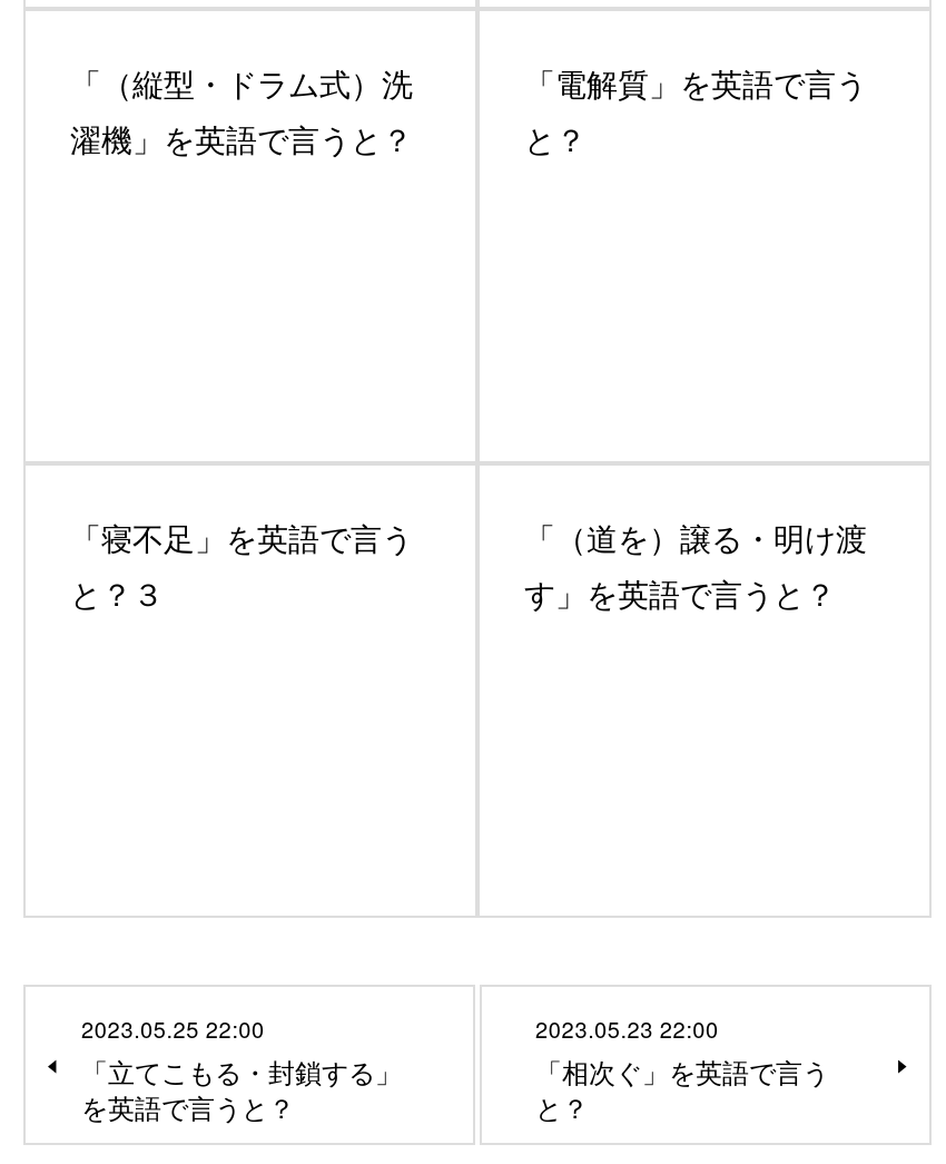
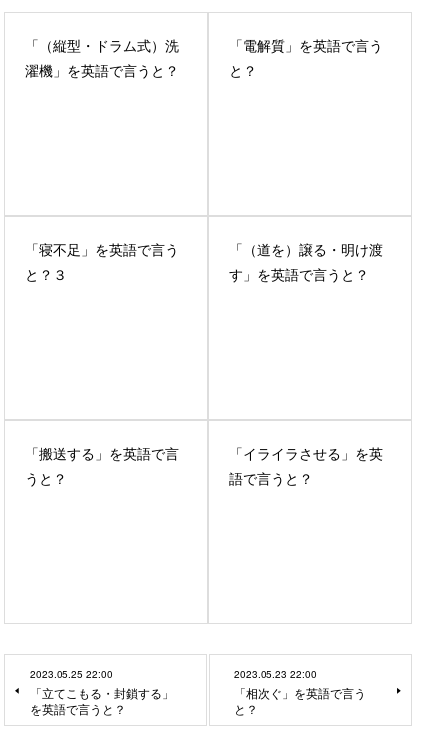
none -> [25,443,179,488] 「搬送する」を英語で言 | うと？
none -> [229,443,383,488] 「イライラさせる」を英 | 語で言うと？

